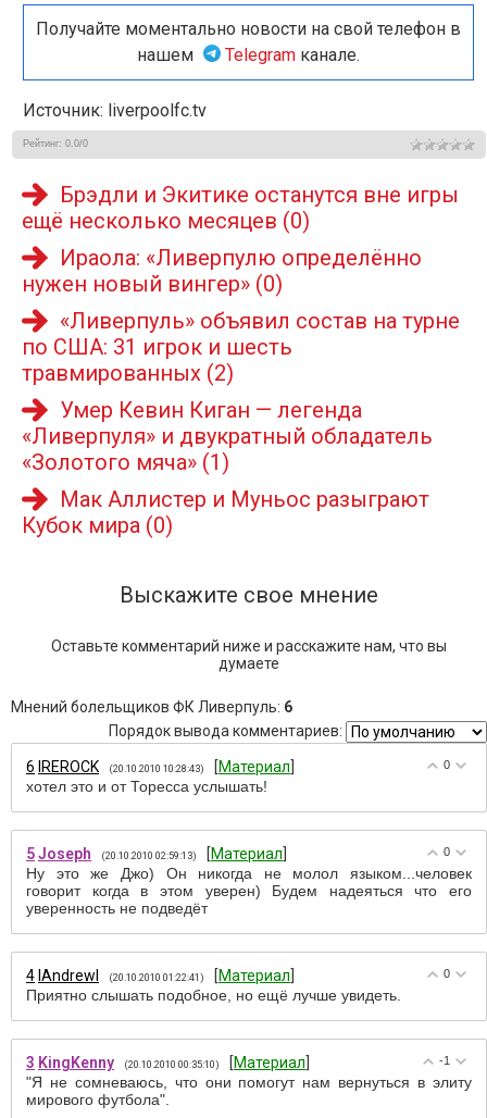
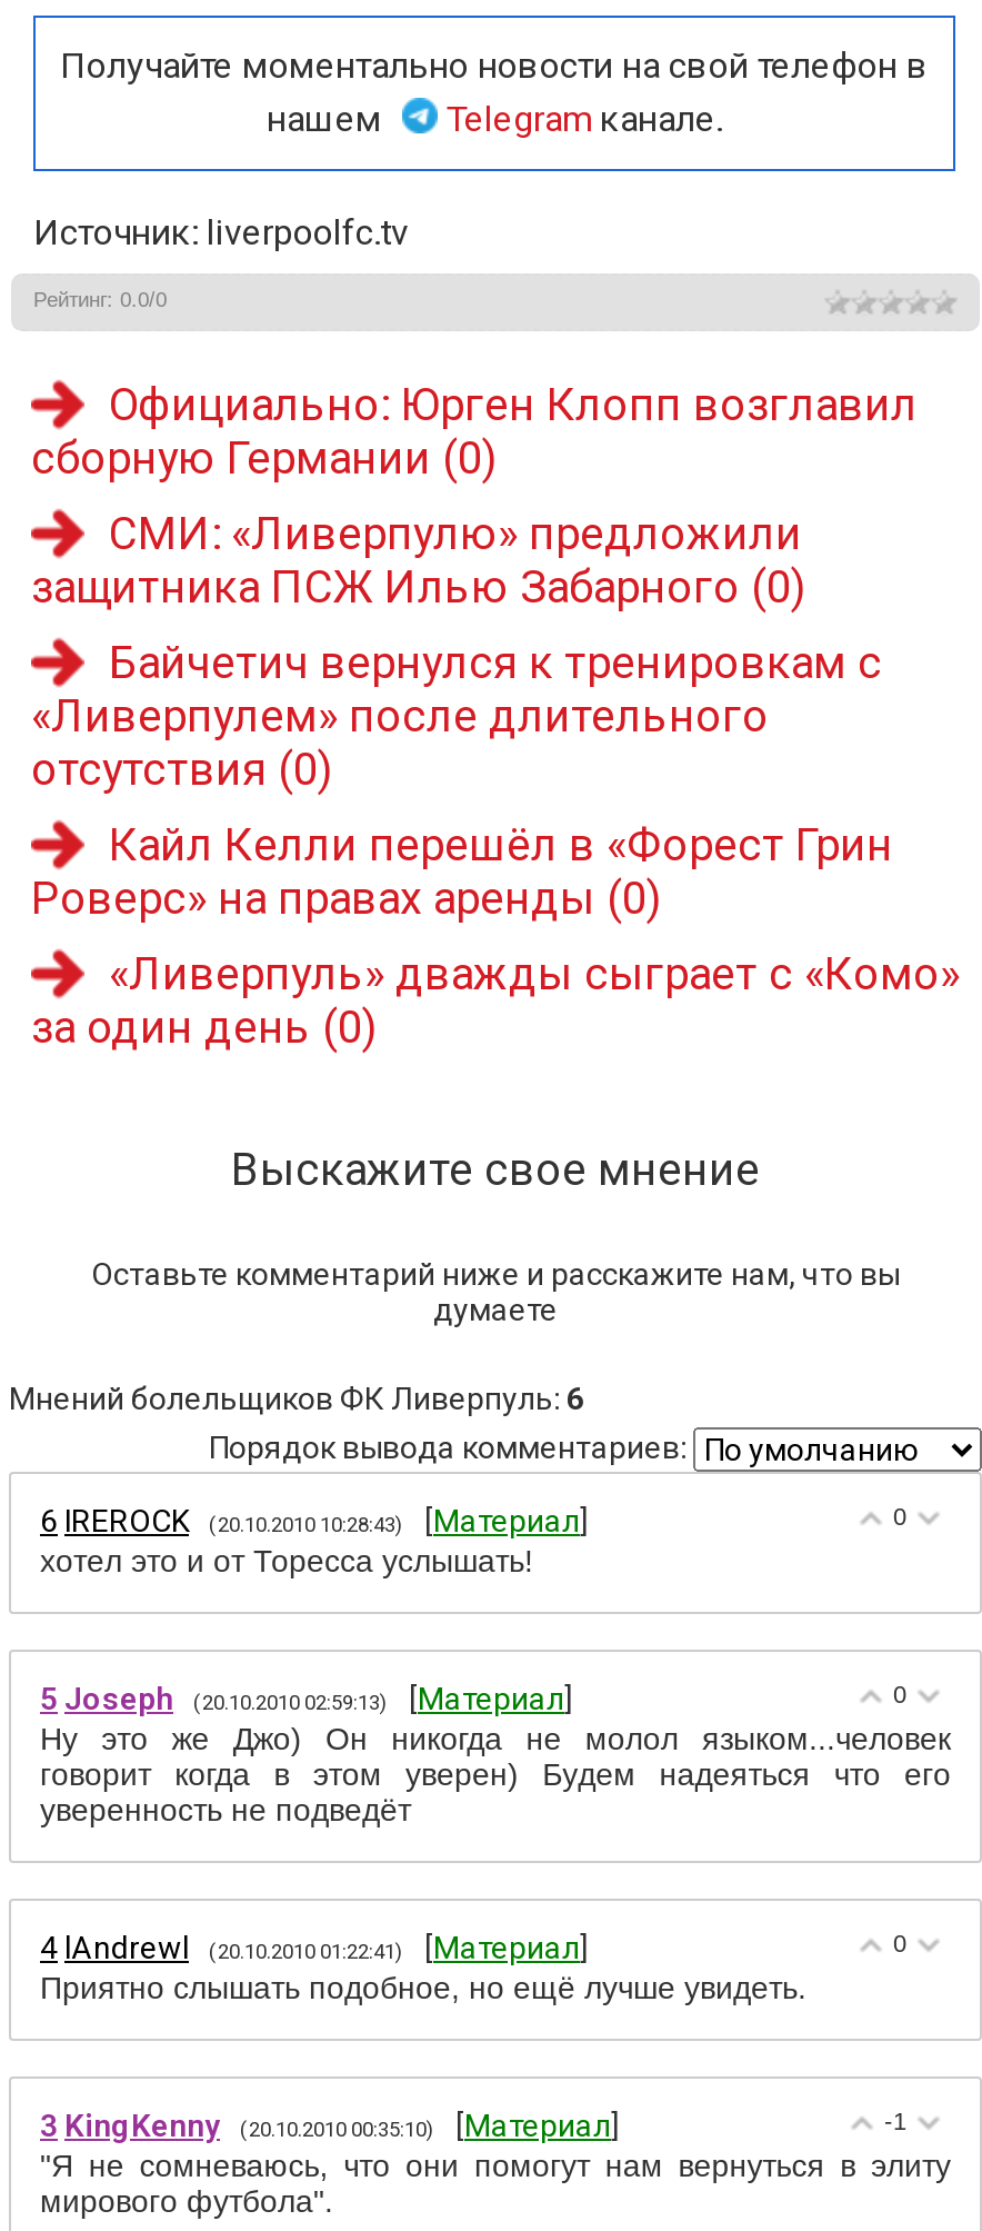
[22,182,460,538] Брэдли и Экитике останутся вне игры | ещё несколько месяцев (0) | Ираола: «Ливерпулю определённо | нужен новый вингер» (0) | «Ливерпуль» объявил состав на турне | по США: 31 игрок и шесть | травмированных (2) | Умер Кевин Киган — легенда | «Ливерпуля» и двукратный обладатель | «Золотого мяча» (1) | Мак Аллистер и Муньос разыграют | Кубок мира (0) -> [31,378,960,1054] Официально: Юрген Клопп возглавил | сборную Германии (0) | СМИ: «Ливерпулю» предложили | защитника ПСЖ Илью Забарного (0) | Байчетич вернулся к тренировкам с | «Ливерпулем» после длительного | отсутствия (0) | Кайл Келли перешёл в «Форест Грин | Роверс» на правах аренды (0) | «Ливерпуль» дважды сыграет с «Комо» | за один день (0)

